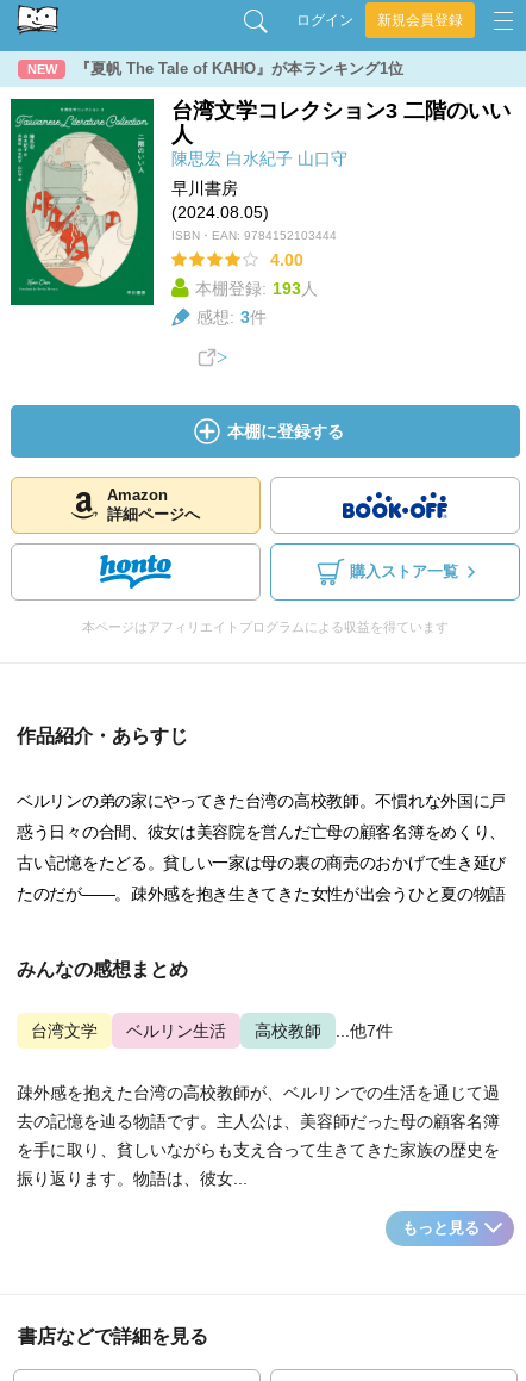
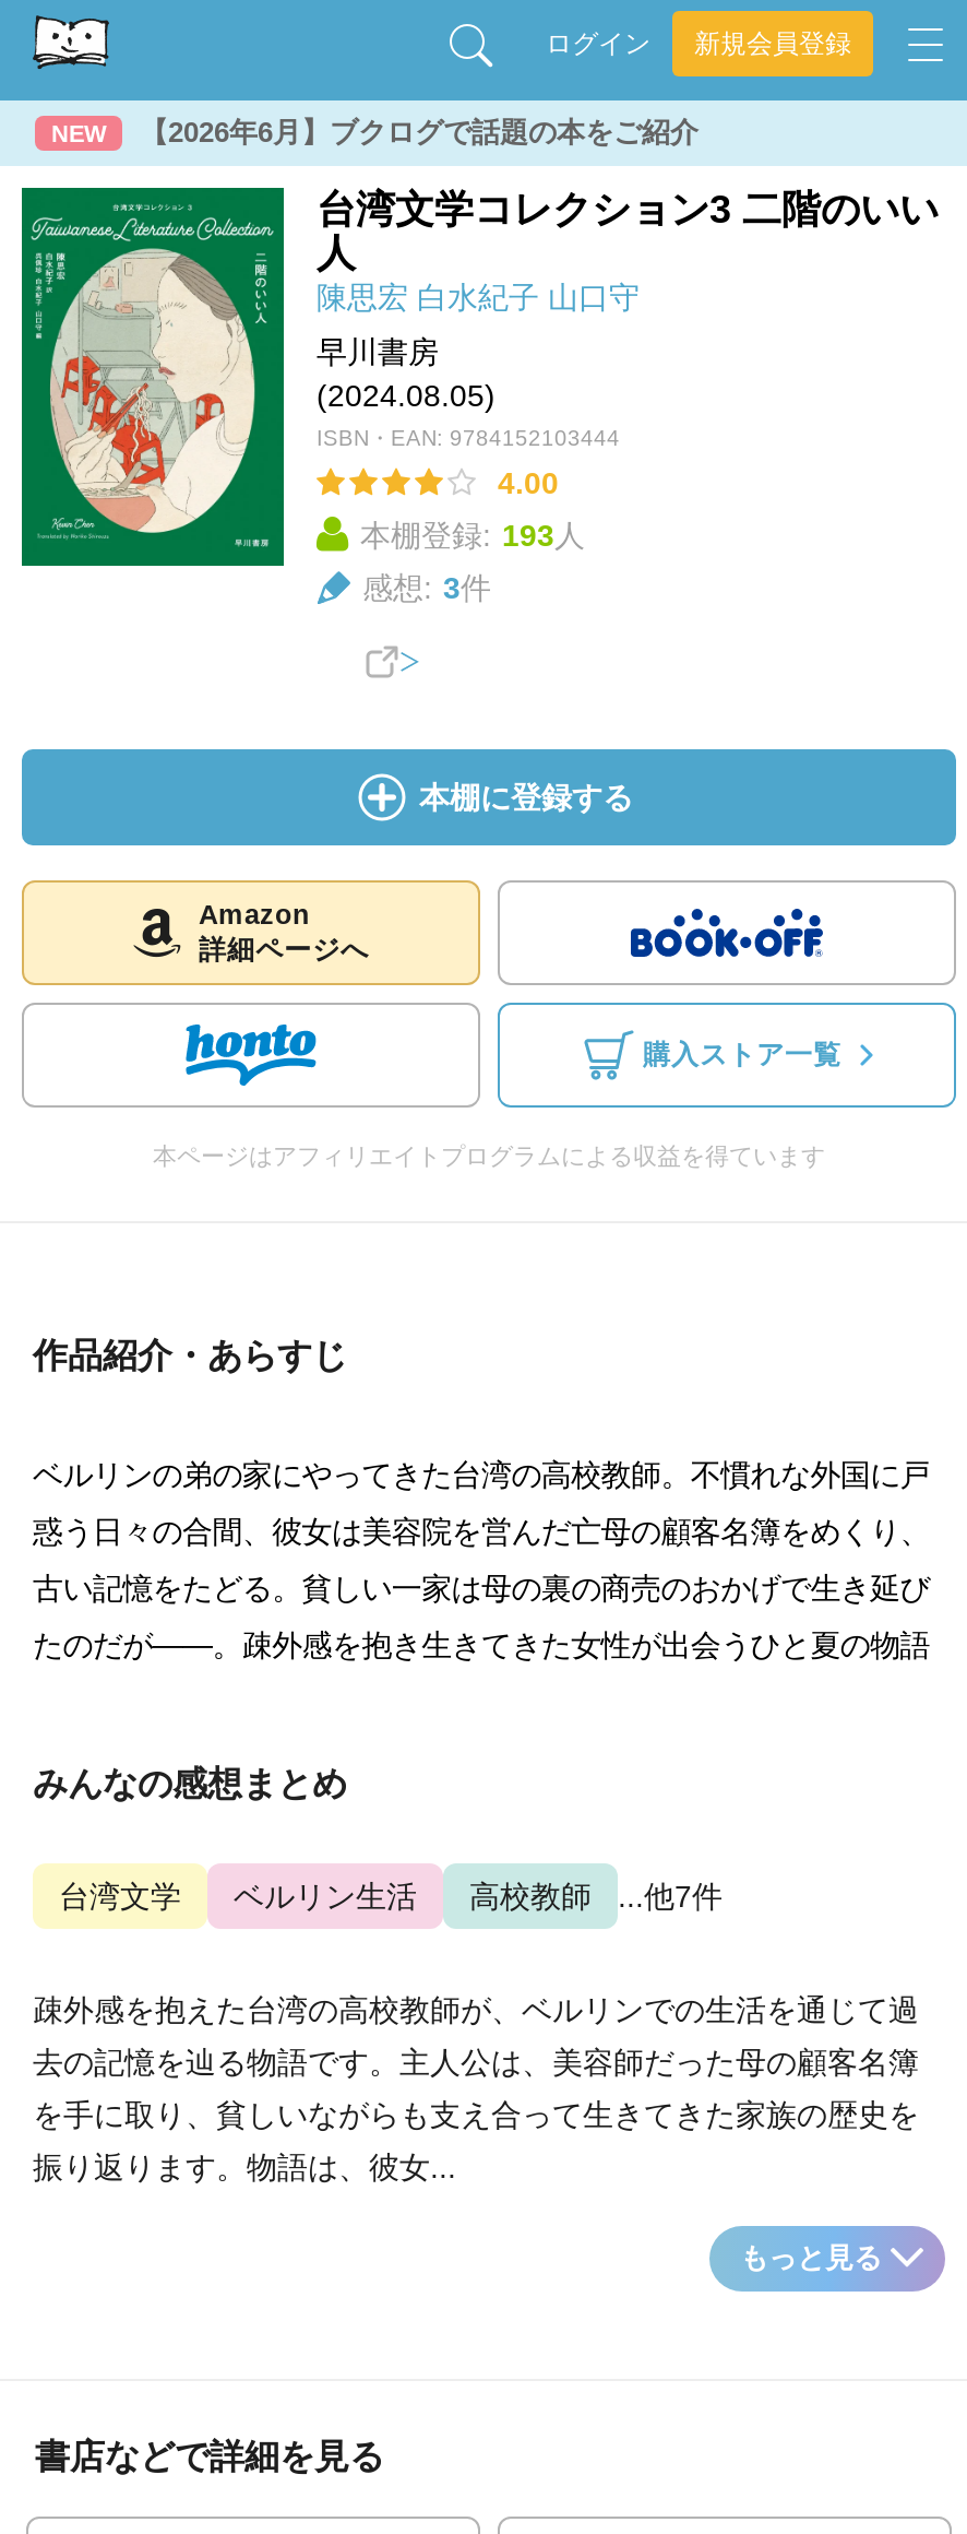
[75,60,403,77] 『夏帆 The Tale of KAHO』が本ランキング1位 -> [140,116,699,149] 【2026年6月】ブクログで話題の本をご紹介

